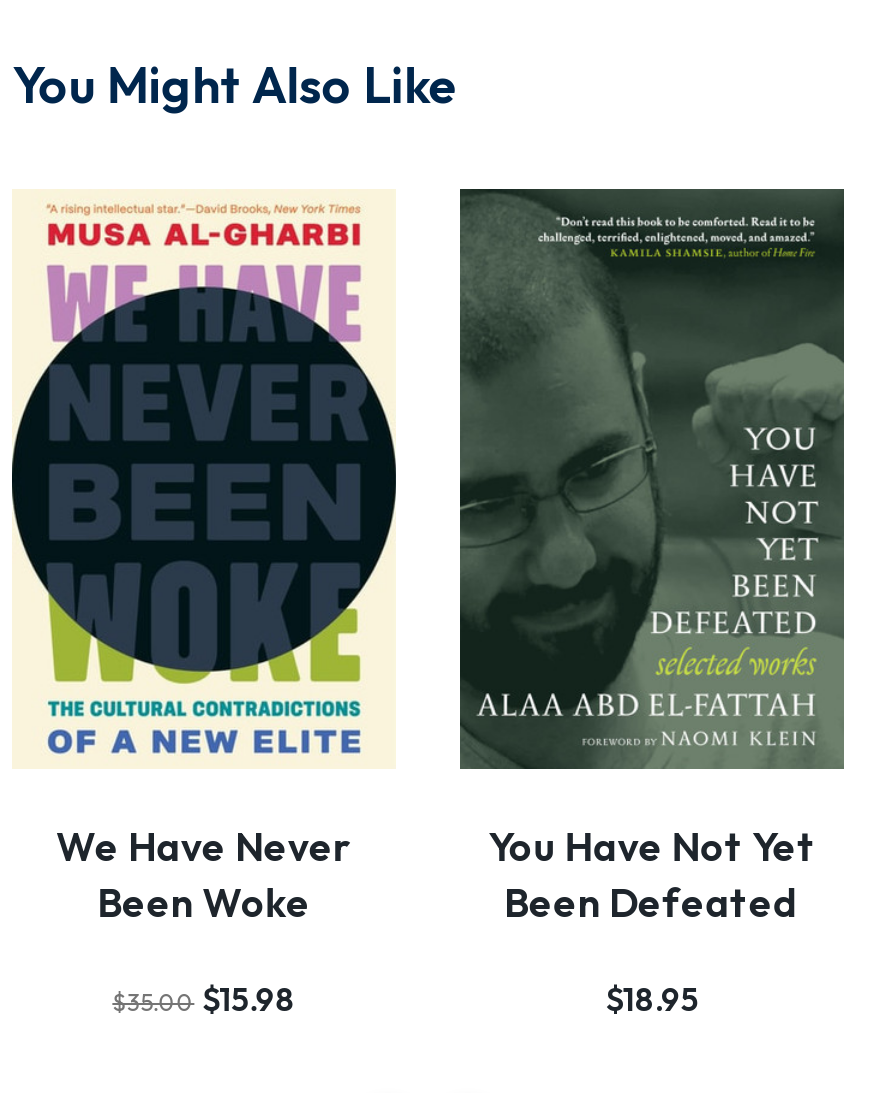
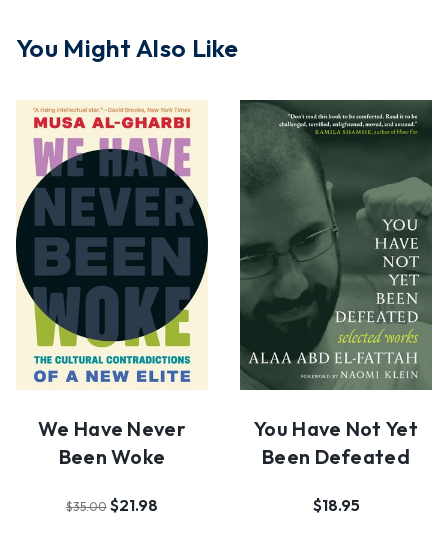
[112,979,296,1019] $35.00 $15.98 -> [66,495,158,515] $35.00 $21.98

